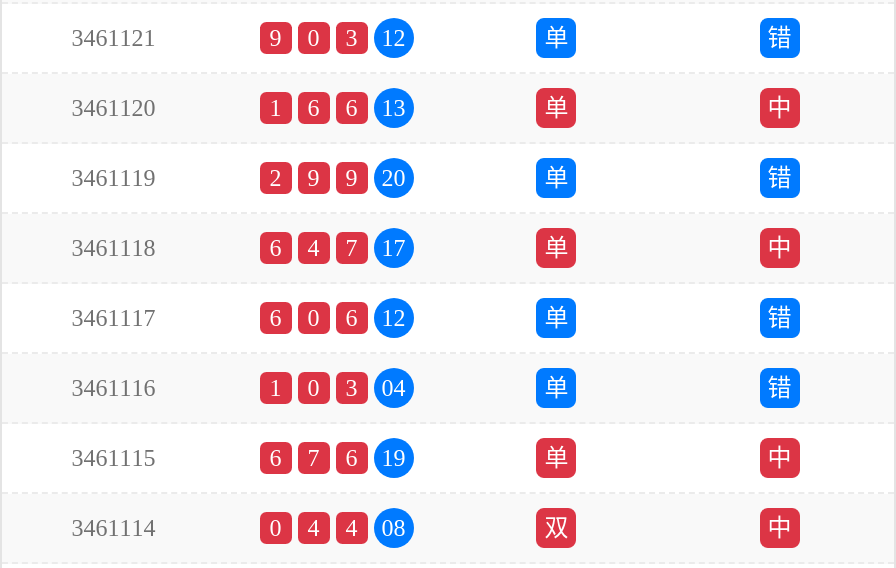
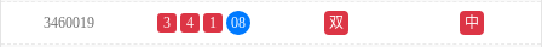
[72,24,320,52] 3461121 | 9 | 0 -> [43,14,94,31] 3460019
[72,24,792,262] 12 | 单 | 错 | 3461120 | 1 | 6 | 6 | 13 | 单 | 中 | 3461119 | 2 | 9 | 9 | 20 | 单 | 错 | 3461118 | 6 -> none
[72,234,792,402] 7 | 17 | 单 | 中 | 3461117 | 6 | 0 | 6 | 12 | 单 | 错 | 3461116 -> none
[72,374,792,542] 0 | 3 | 04 | 单 | 错 | 3461115 | 6 | 7 | 6 | 19 | 单 | 中 | 3461114 | 0 | 4 | 4 -> none

